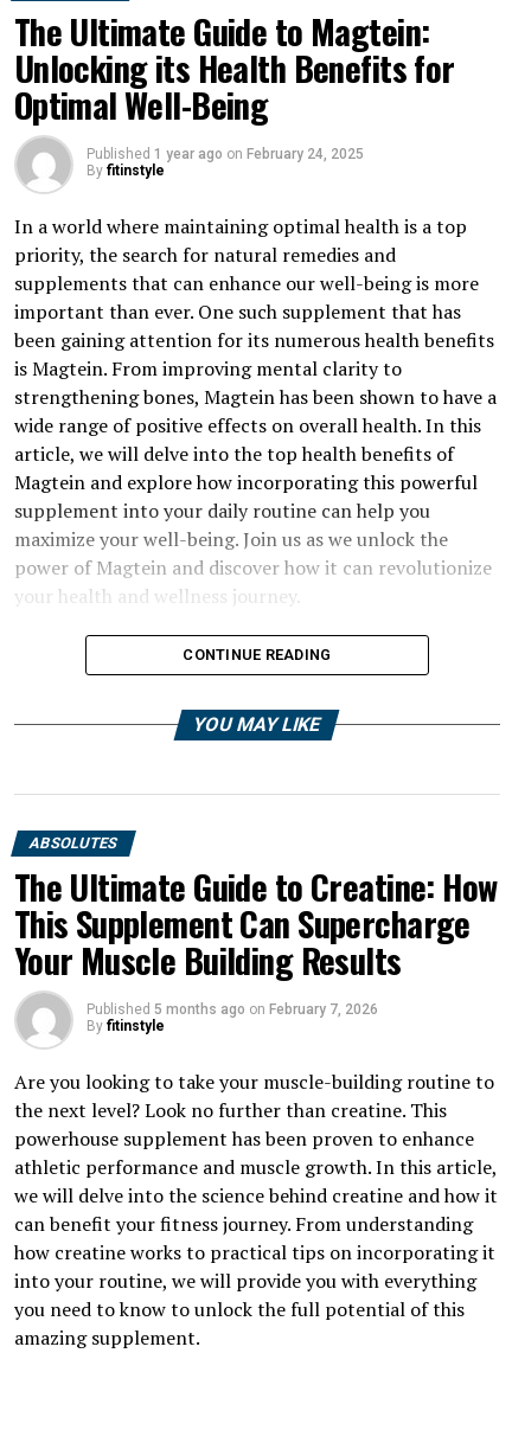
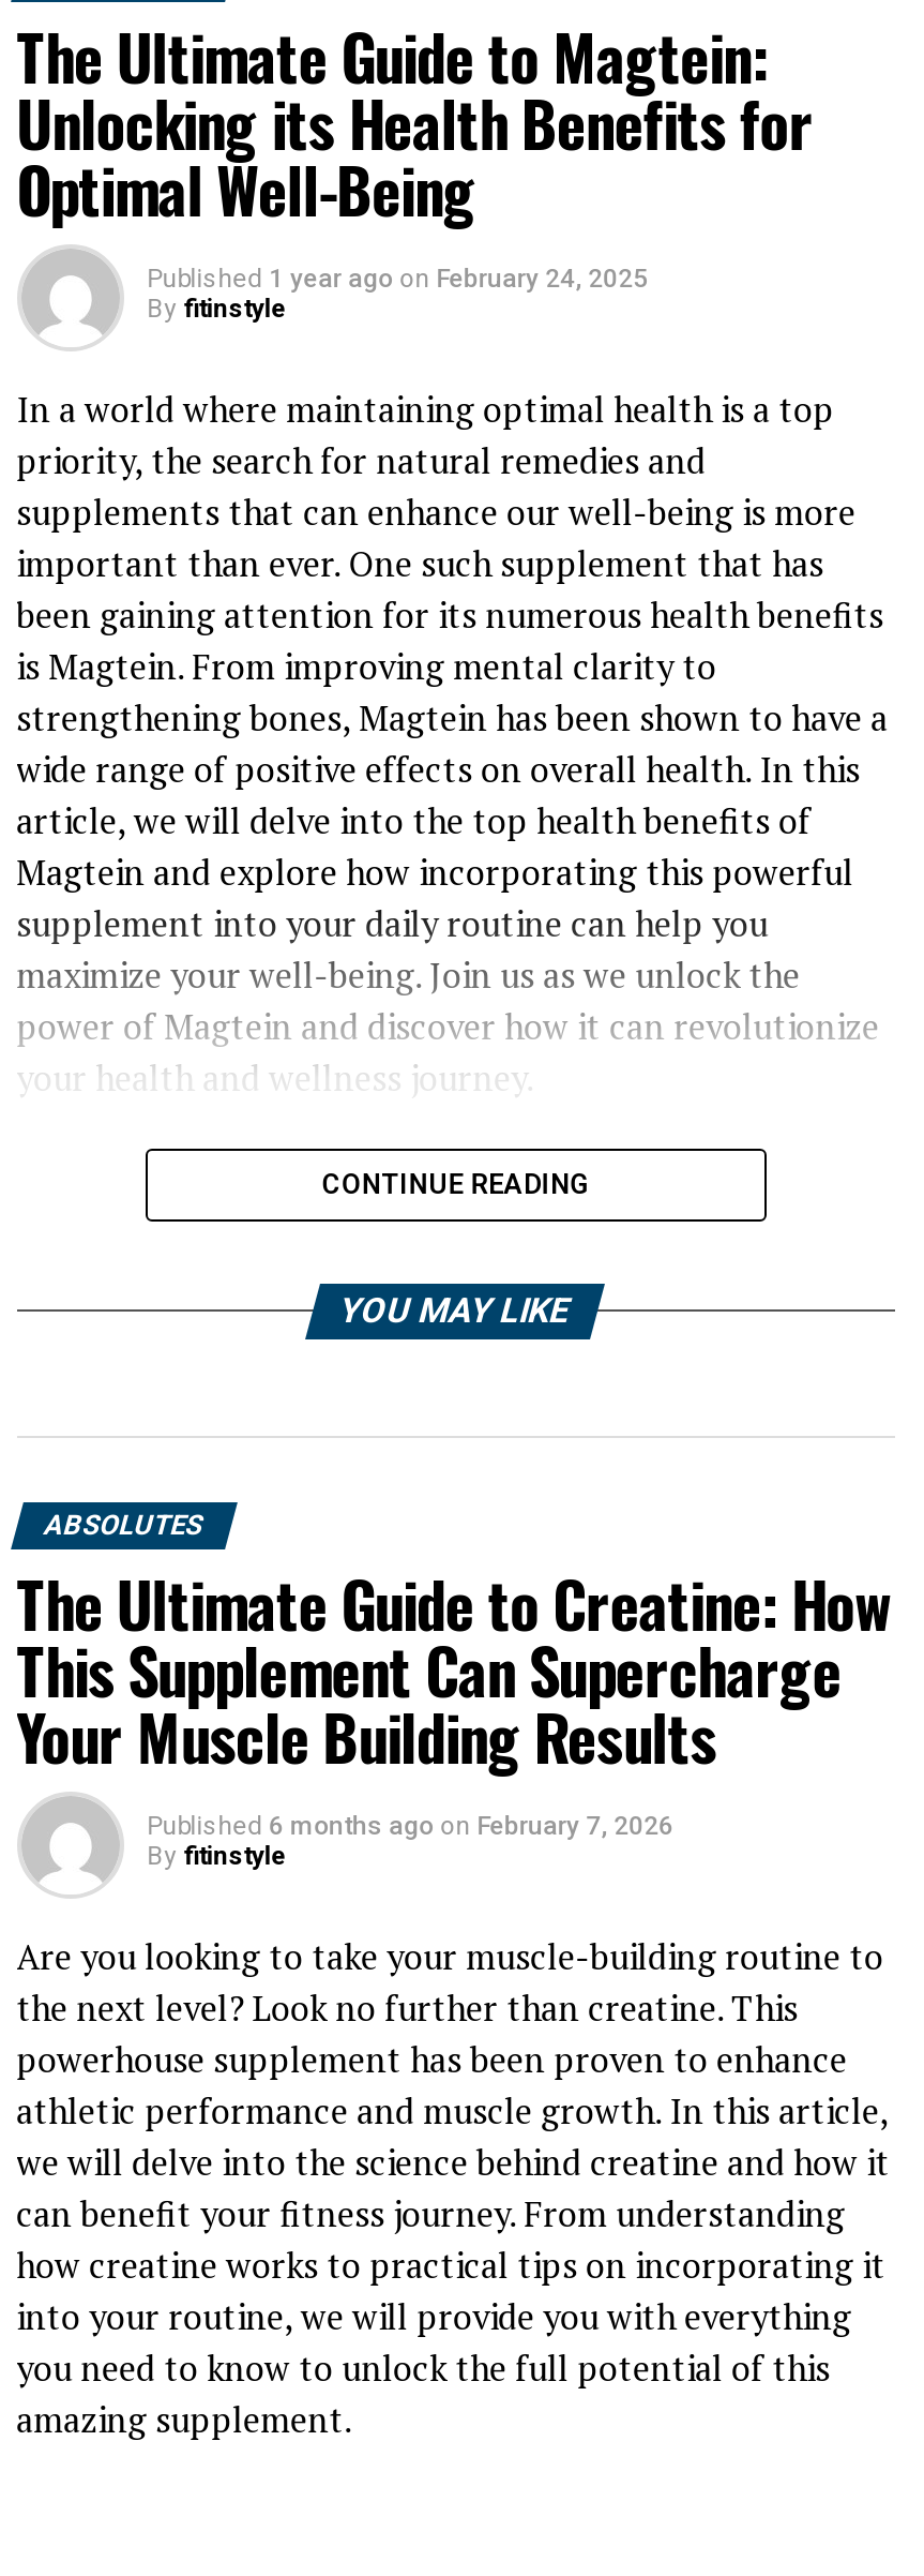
[86,1001,378,1018] Published 5 months ago on February 7, 2026 -> [147,1811,674,1841] Published 6 months ago on February 7, 2026

